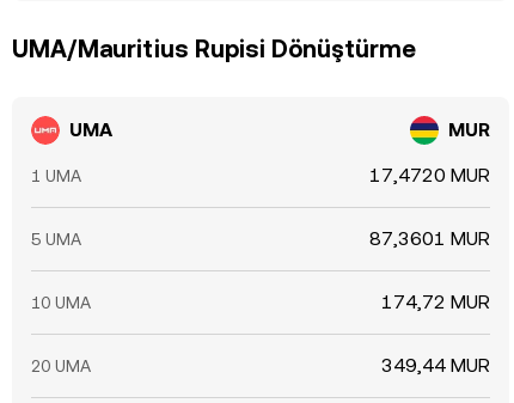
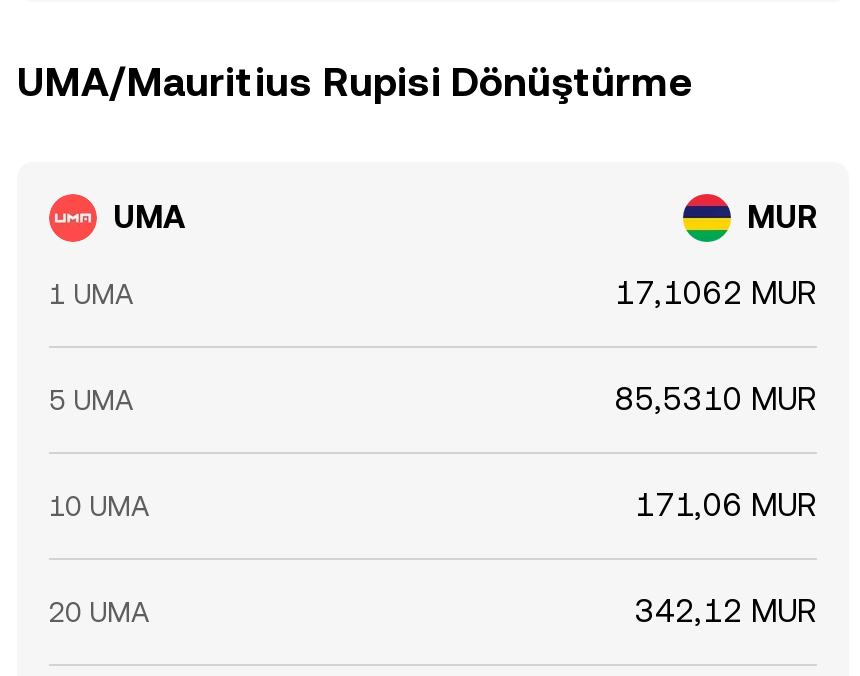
[369,164,490,187] 17,4720 MUR -> [615,274,817,312] 17,1062 MUR
[369,227,490,250] 87,3601 MUR -> [615,380,817,418] 85,5310 MUR
[381,291,490,313] 174,72 MUR -> [635,486,817,524] 171,06 MUR
[381,354,490,377] 349,44 MUR -> [635,592,817,630] 342,12 MUR

